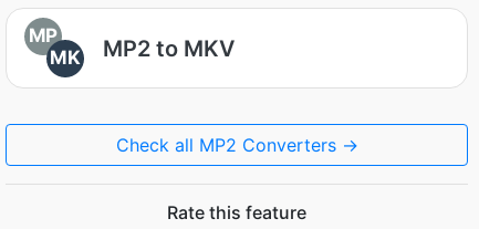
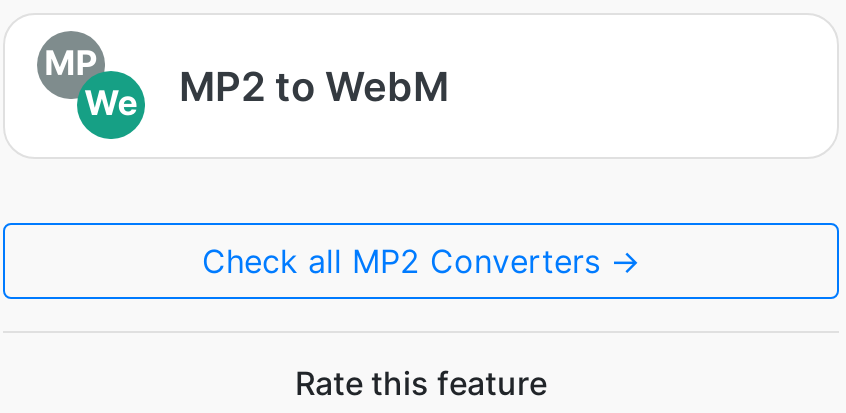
[51,35,235,69] MK | MP2 to MKV -> [85,62,449,123] We | MP2 to WebM

